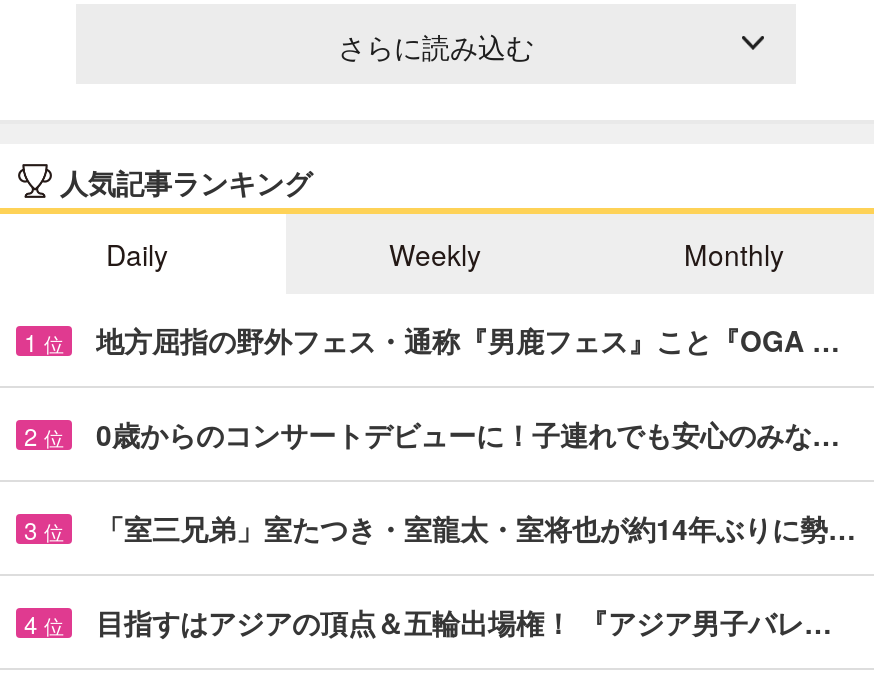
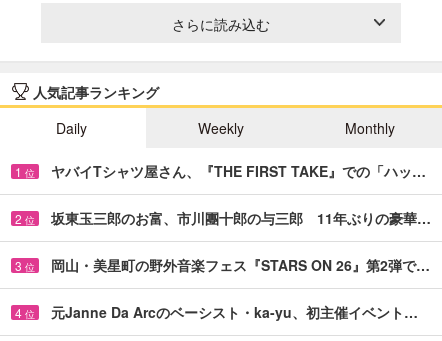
[96,320,840,360] 地方屈指の野外フェス・通称『男鹿フェス』こと『OGA … -> [51,161,426,181] ヤバイTシャツ屋さん、『THE FIRST TAKE』での「ハッ…
[96,414,840,454] 0歳からのコンサートデビューに！子連れでも安心のみな… -> [51,208,431,228] 坂東玉三郎のお富、市川團十郎の与三郎 11年ぶりの豪華…
[96,508,856,548] 「室三兄弟」室たつき・室龍太・室将也が約14年ぶりに勢… -> [51,255,430,275] 岡山・美星町の野外音楽フェス『STARS ON 26』第2弾で…
[96,602,832,642] 目指すはアジアの頂点＆五輪出場権！ 『アジア男子バレ… -> [51,302,418,322] 元Janne Da Arcのベーシスト・ka-yu、初主催イベント…

